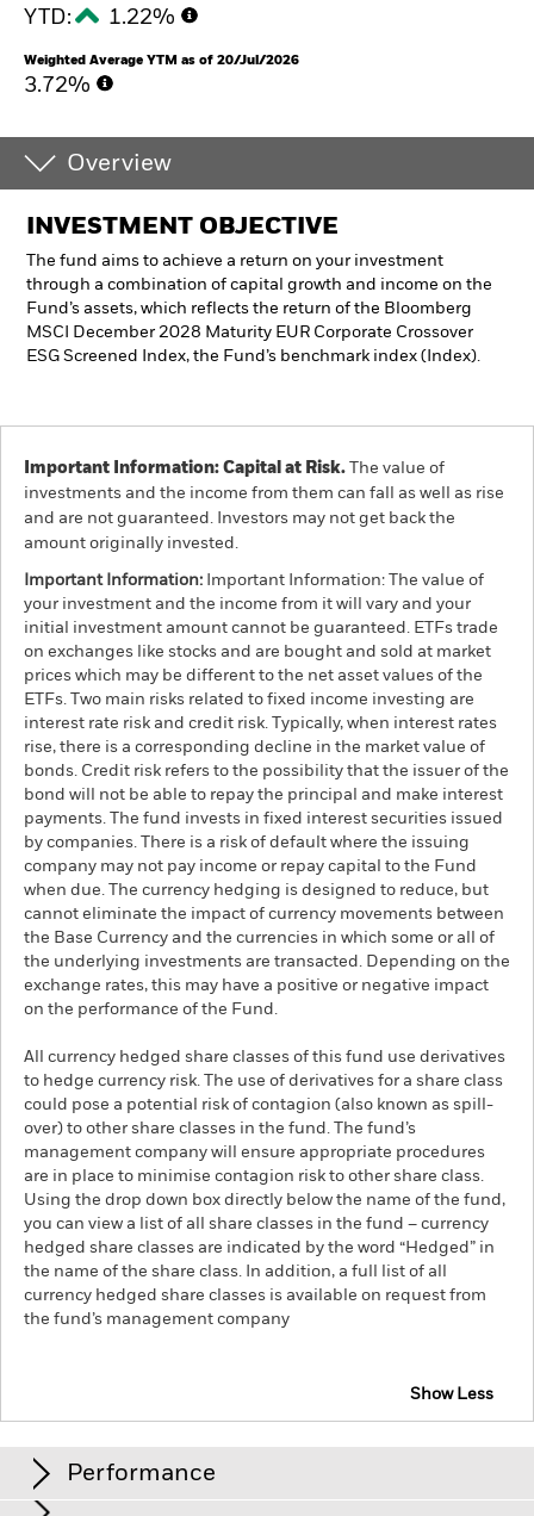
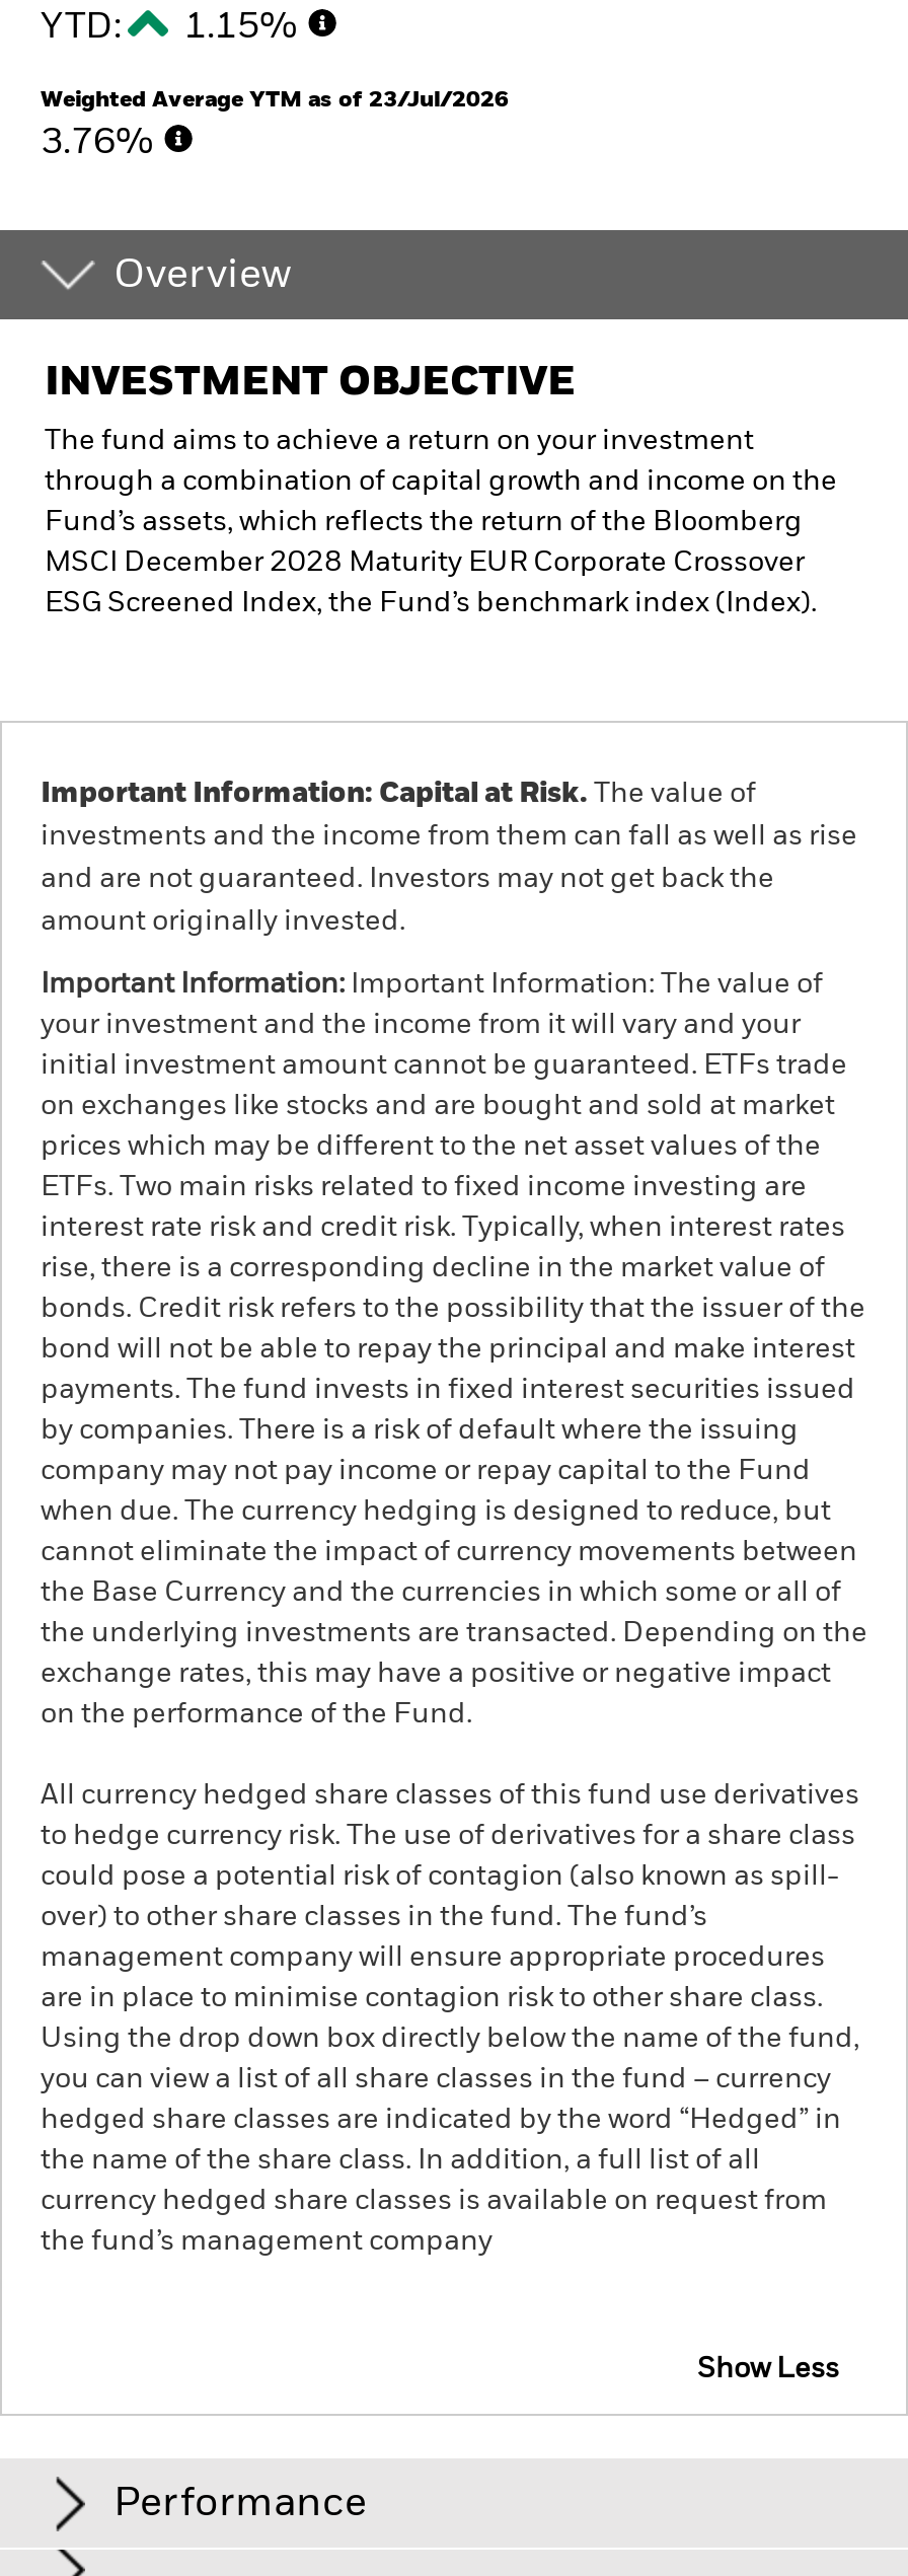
[24,7,180,29] YTD: 1.22% -> [41,9,306,46] YTD: 1.15%
[24,54,299,67] Weighted Average YTM as of 20/Jul/2026 -> [41,88,509,111] Weighted Average YTM as of 23/Jul/2026
[24,75,95,97] 3.72% -> [41,125,162,161] 3.76%

